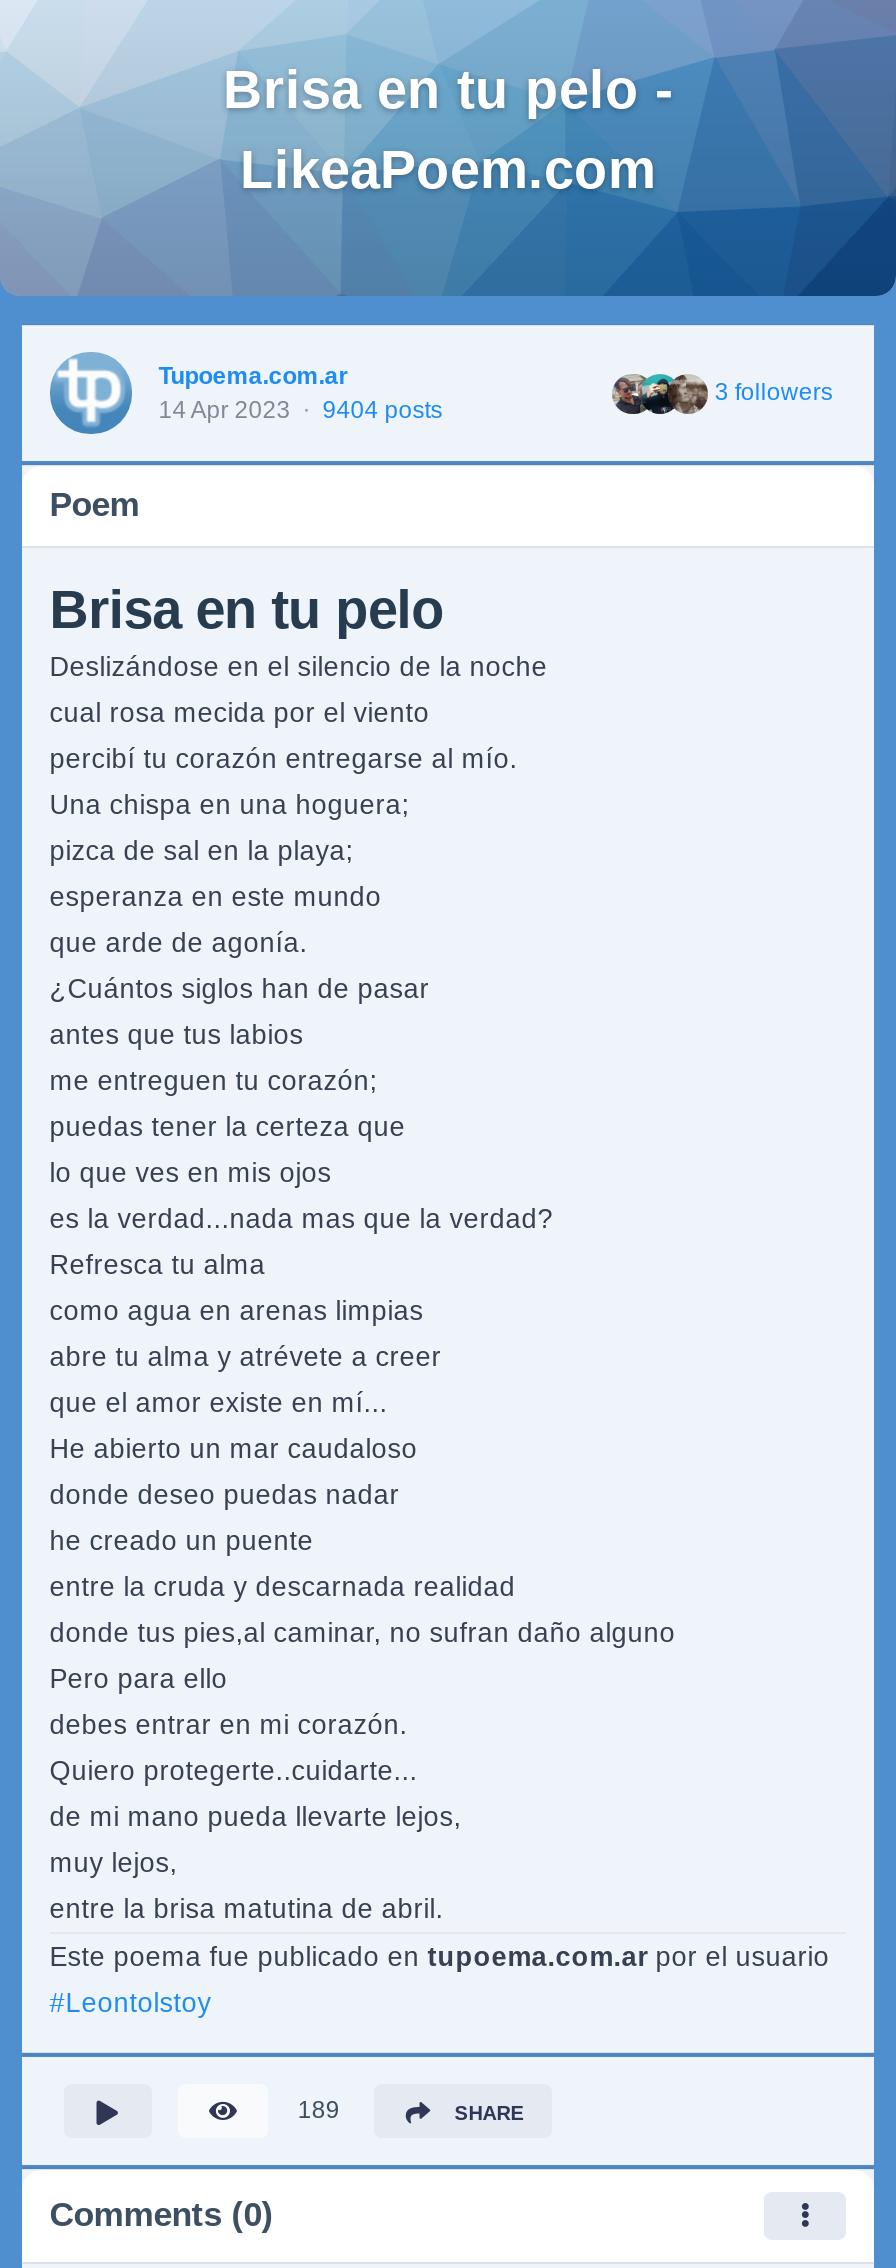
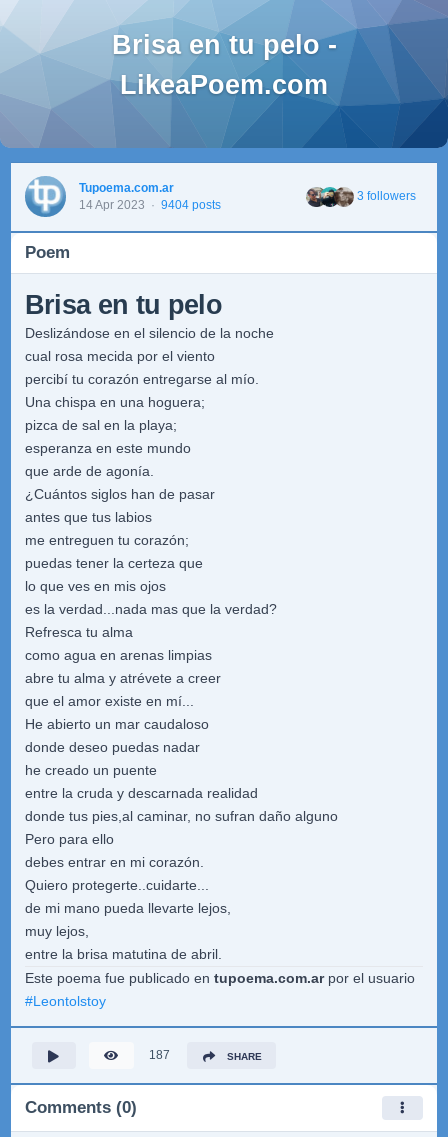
[298,2096,340,2124] 189 -> [149,1048,170,1062] 187

